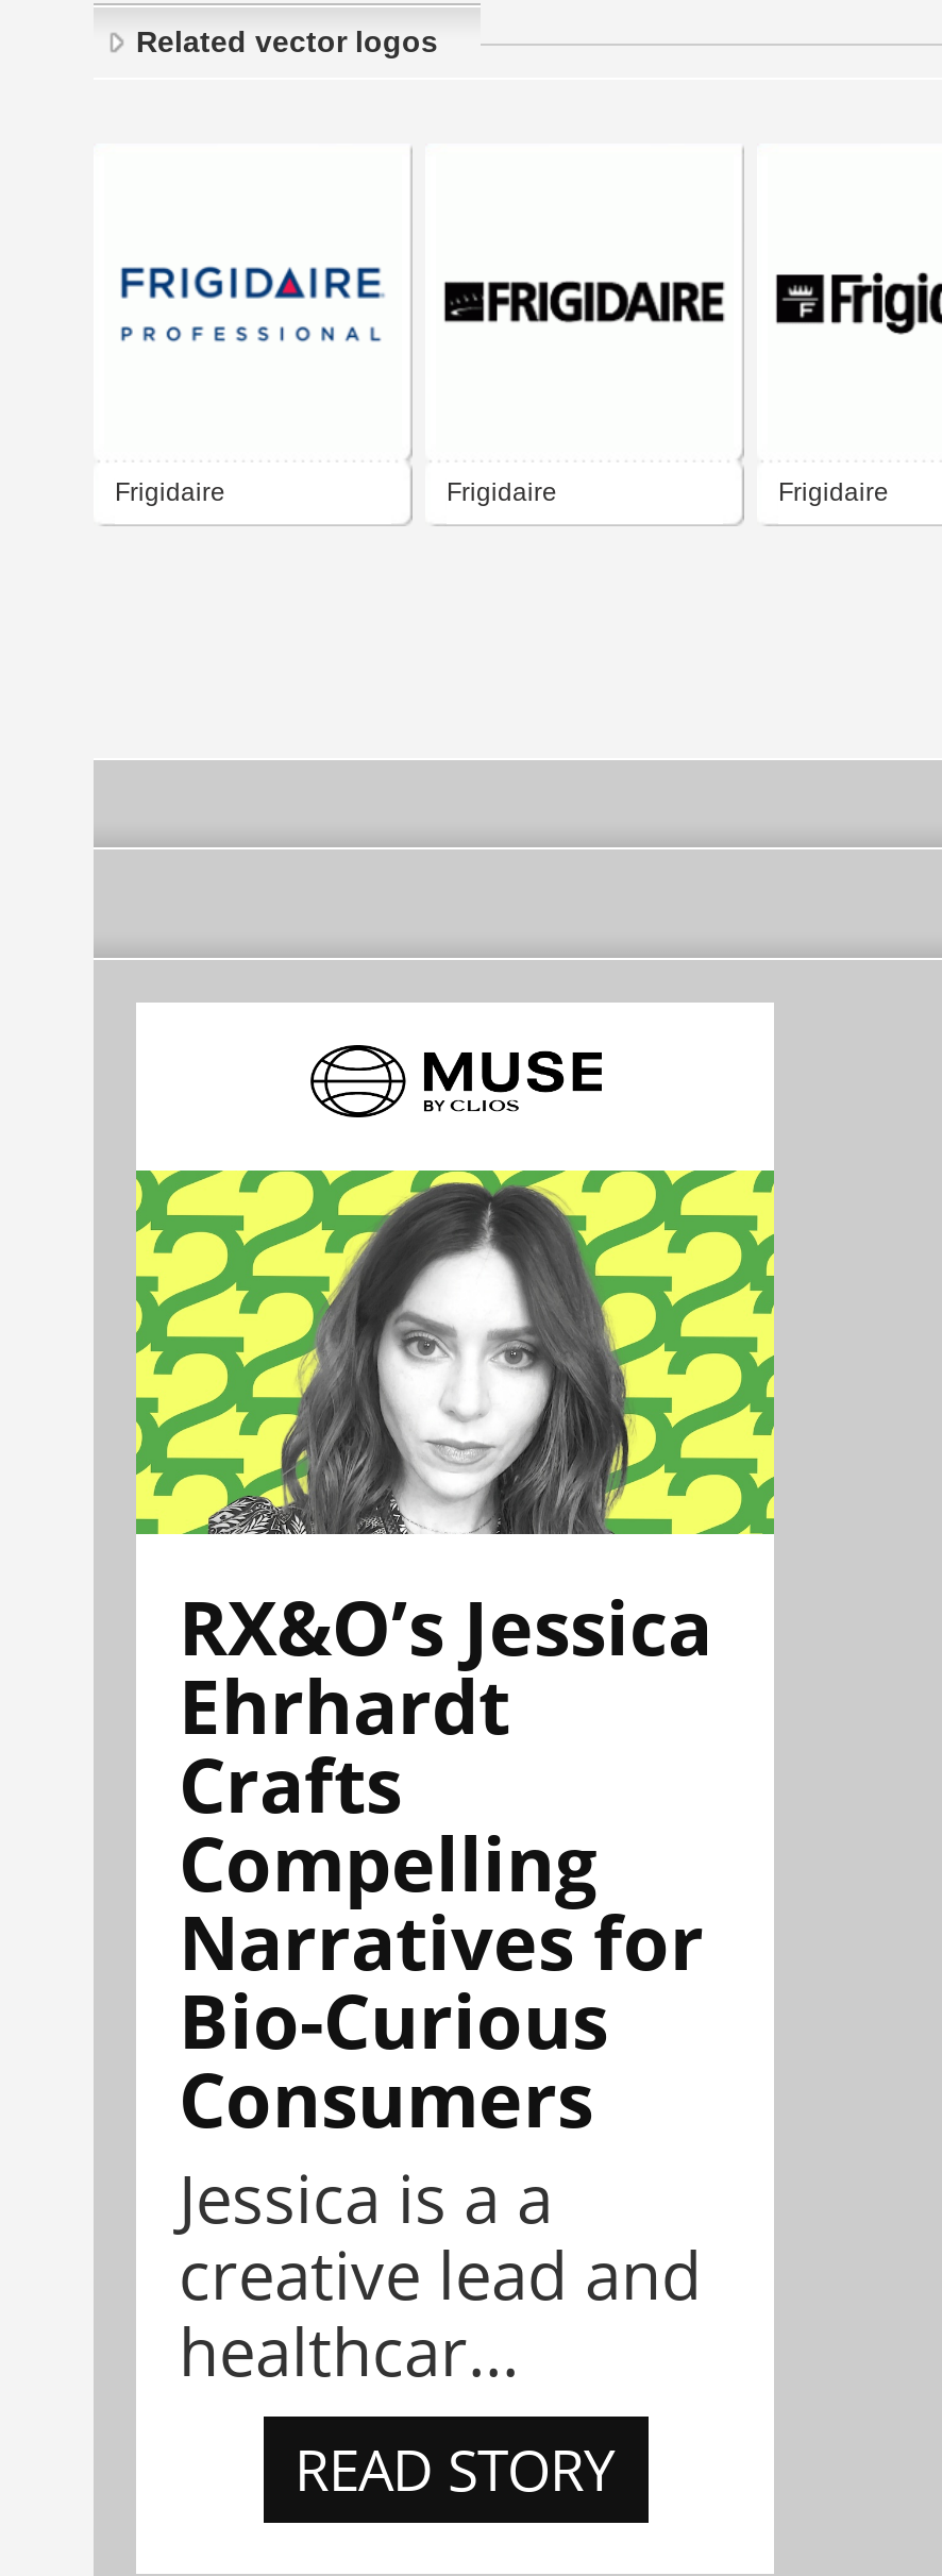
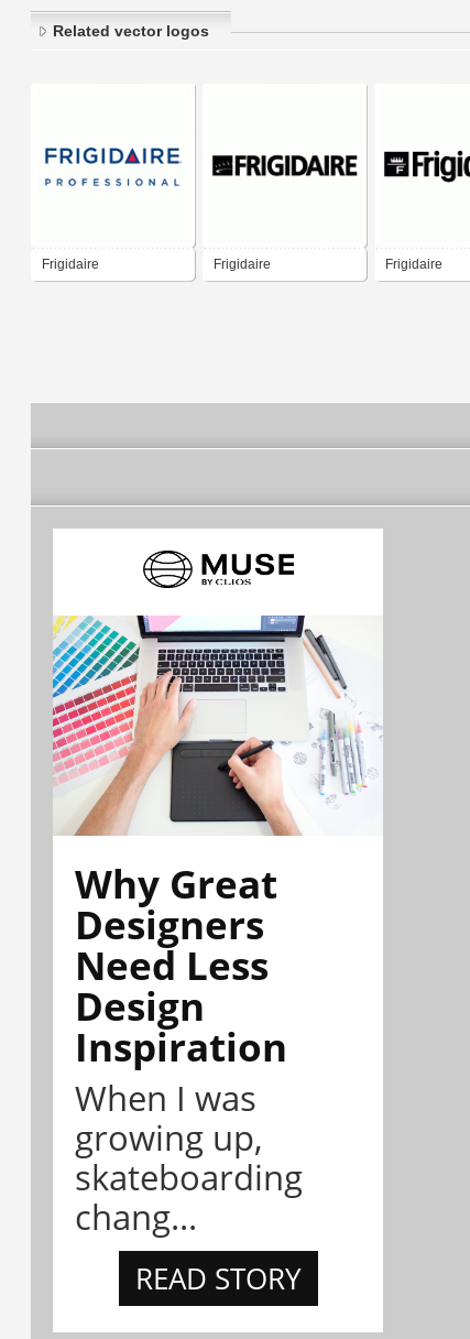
[134,1168,776,2395] [image] | RX&O’s Jessica | Ehrhardt | Crafts | Compelling | Narratives for | Bio-Curious | Consumers | Jessica is a a | creative lead and | healthcar... -> [52,614,383,1240] [image] | Why Great | Designers | Need Less | Design | Inspiration | When I was | growing up, | skateboarding | chang...

